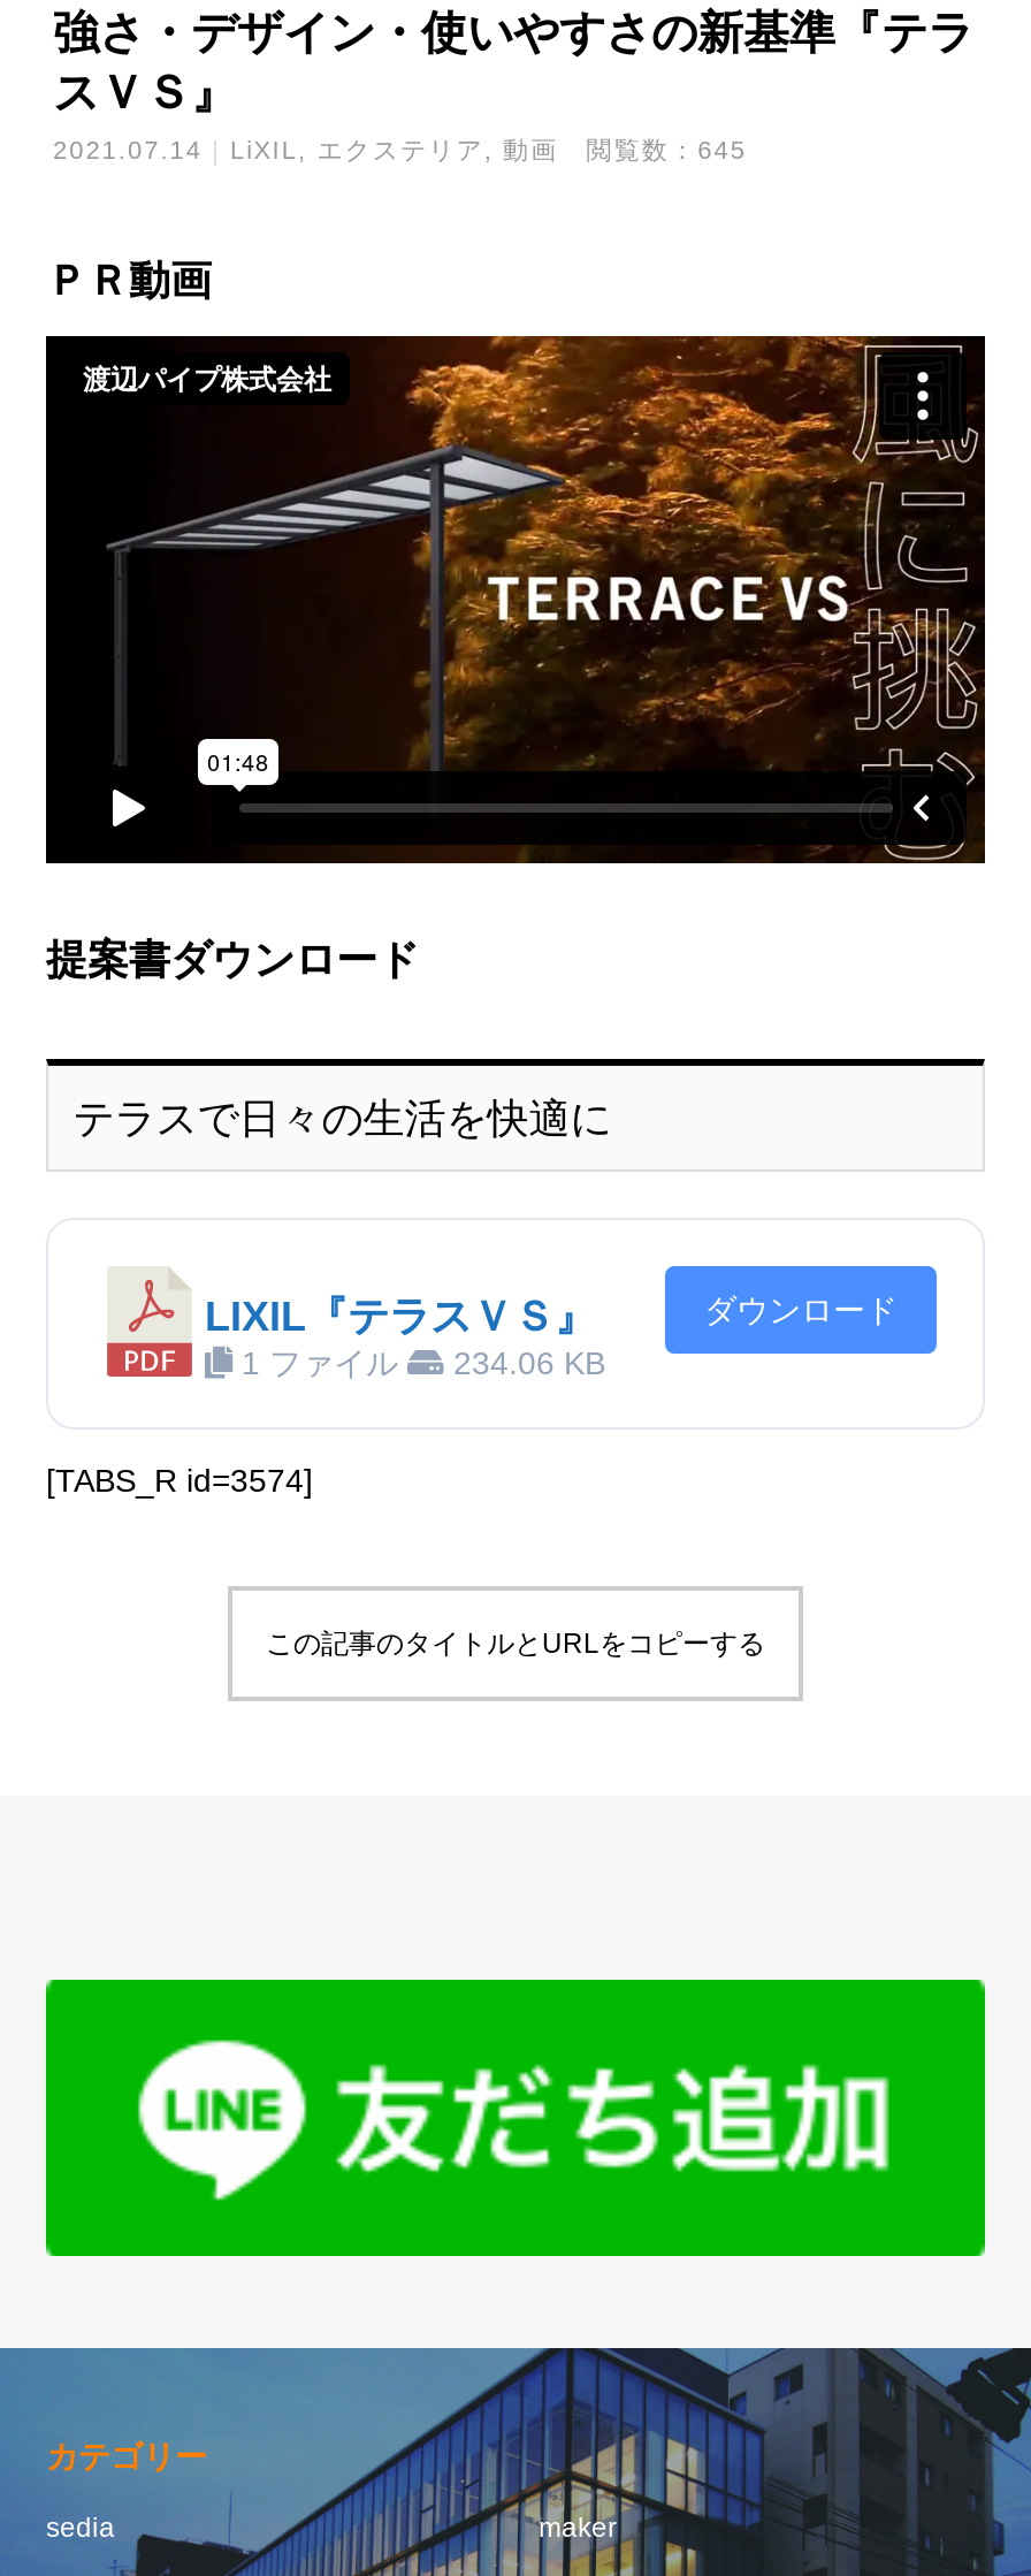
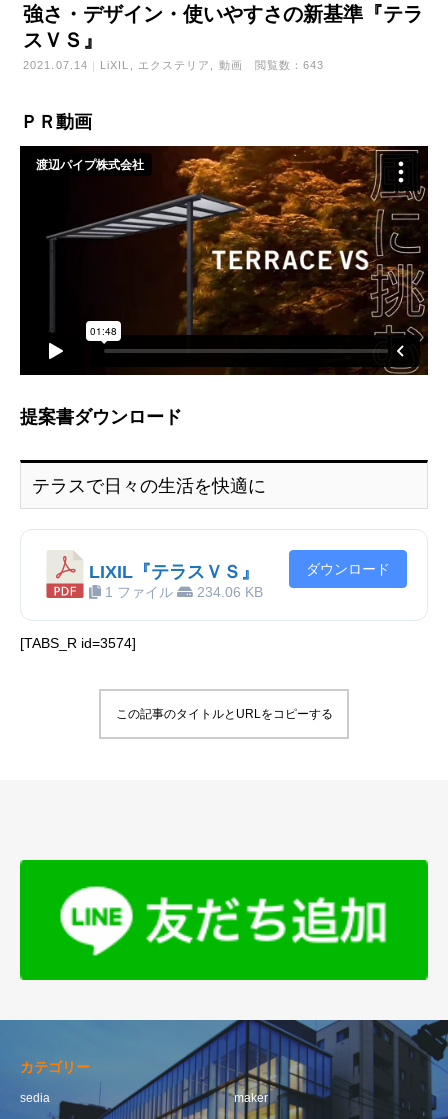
[53,136,747,163] 2021.07.14 LiXIL エクステリア 動画 閲覧数：645 -> [23,59,324,71] 2021.07.14 LiXIL エクステリア 動画 閲覧数：643

